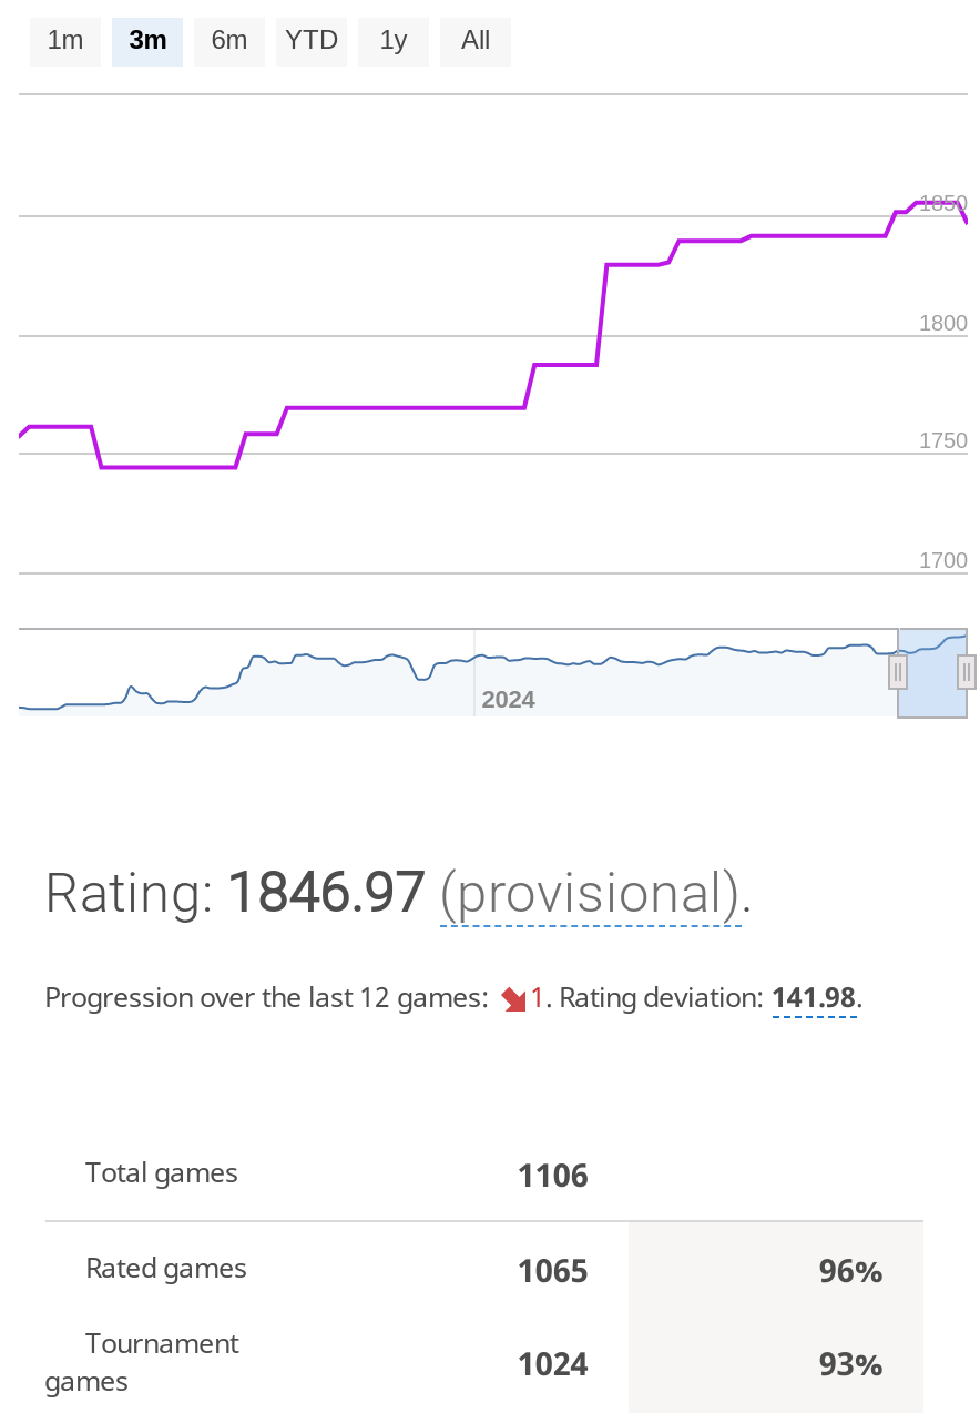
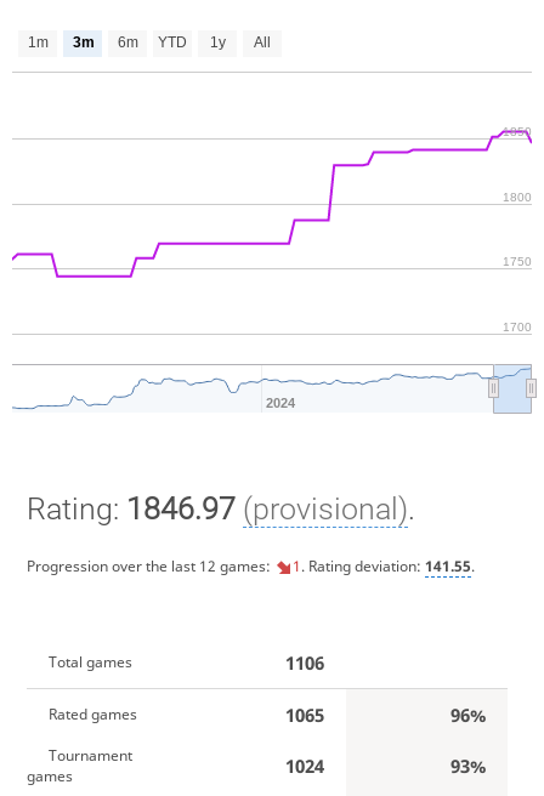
[530,978,862,1016] 1. Rating deviation: 141.98. -> [292,556,474,576] 1. Rating deviation: 141.55.

